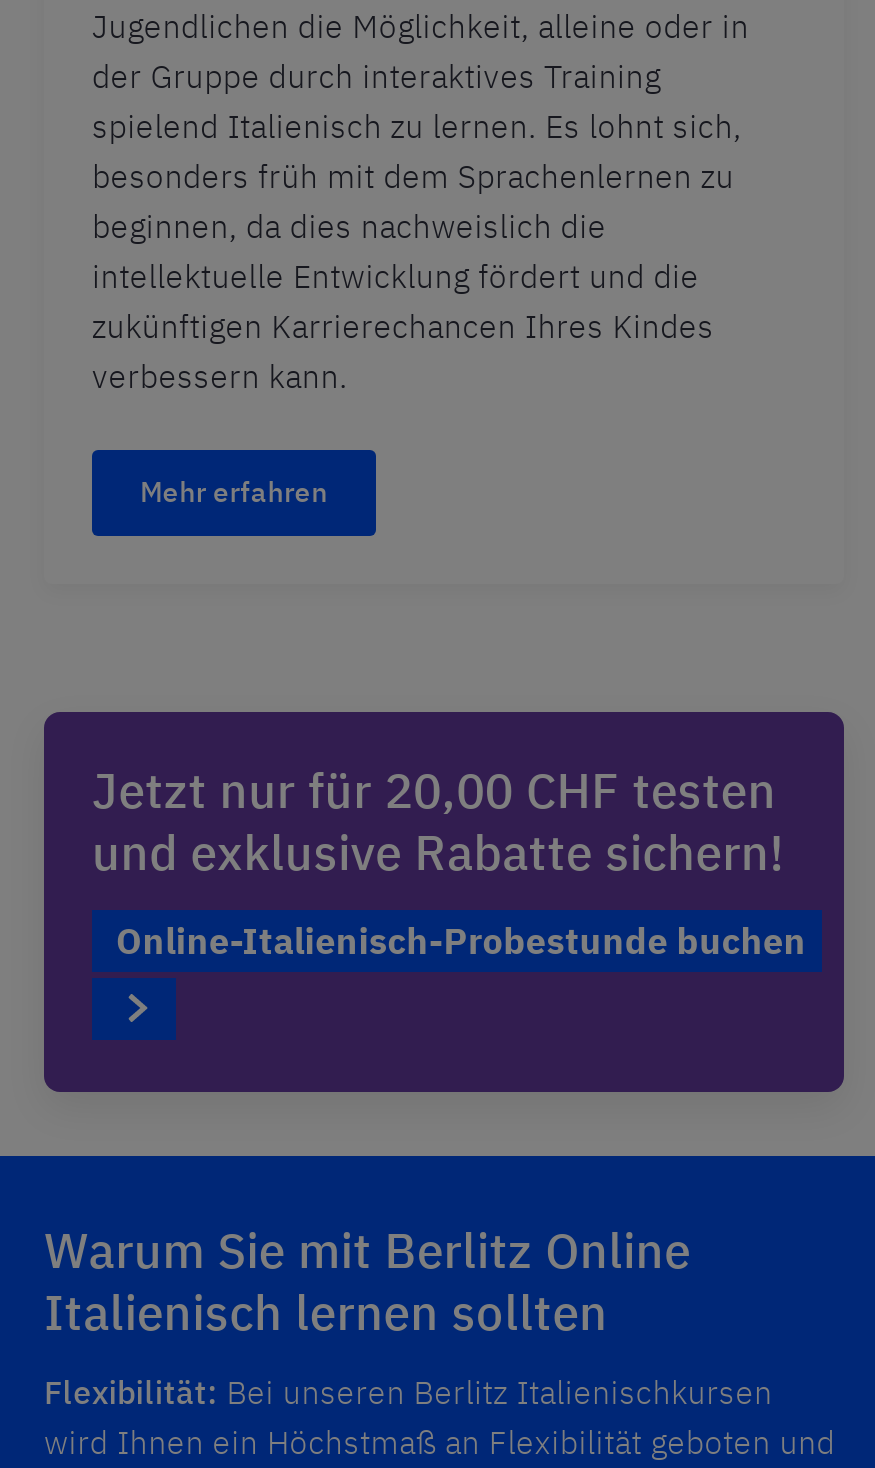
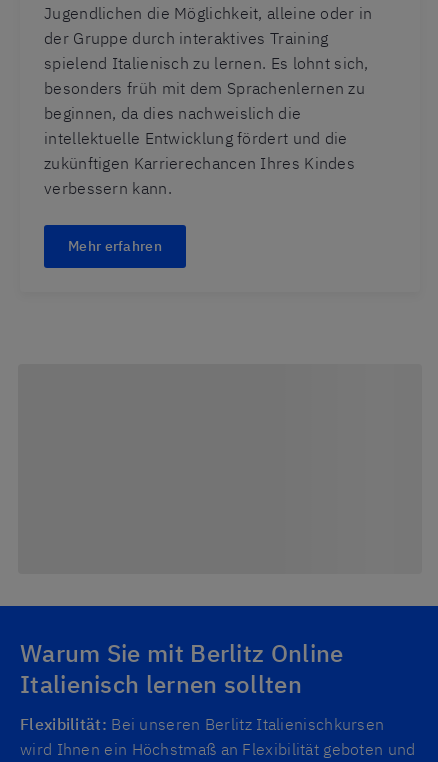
[42,710,846,1094] [image] | Jetzt nur für 20,00 CHF testen | und exklusive Rabatte sichern! | Online-Italienisch-Probestunde buchen -> none

